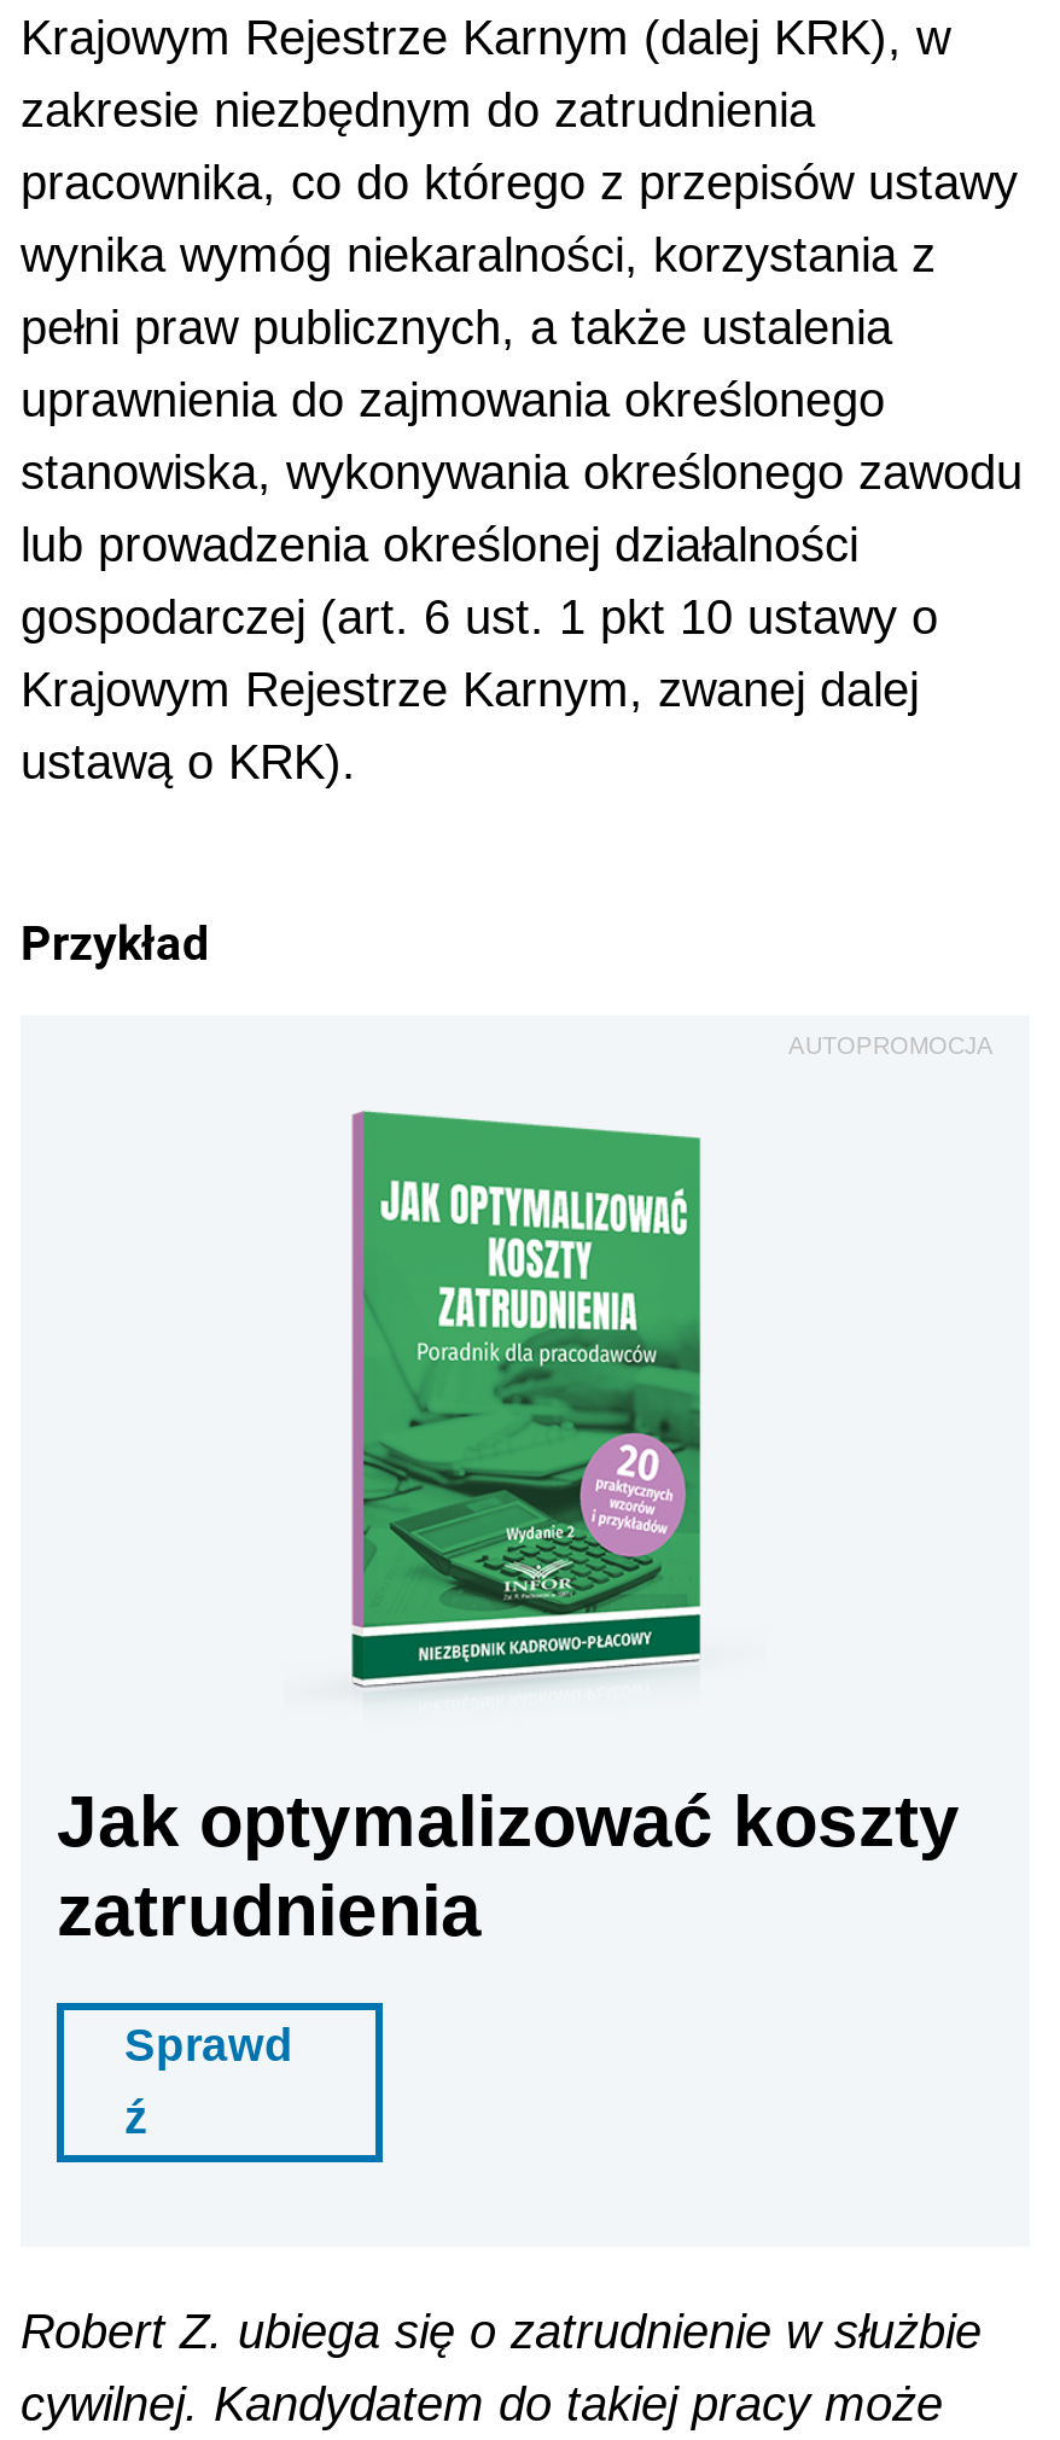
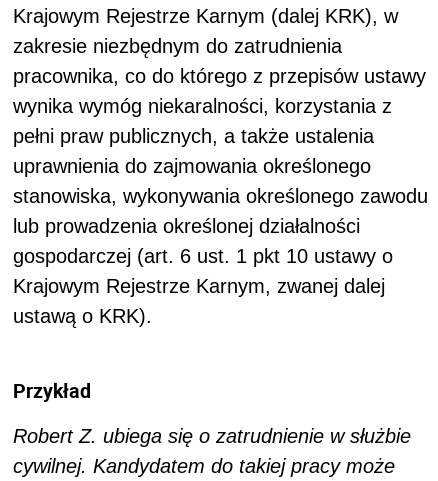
[788,1033,994,1060] AUTOPROMOCJA -> none
[57,1110,960,2144] [image] | Jak optymalizować koszty | zatrudnienia | Sprawd | ź -> none

